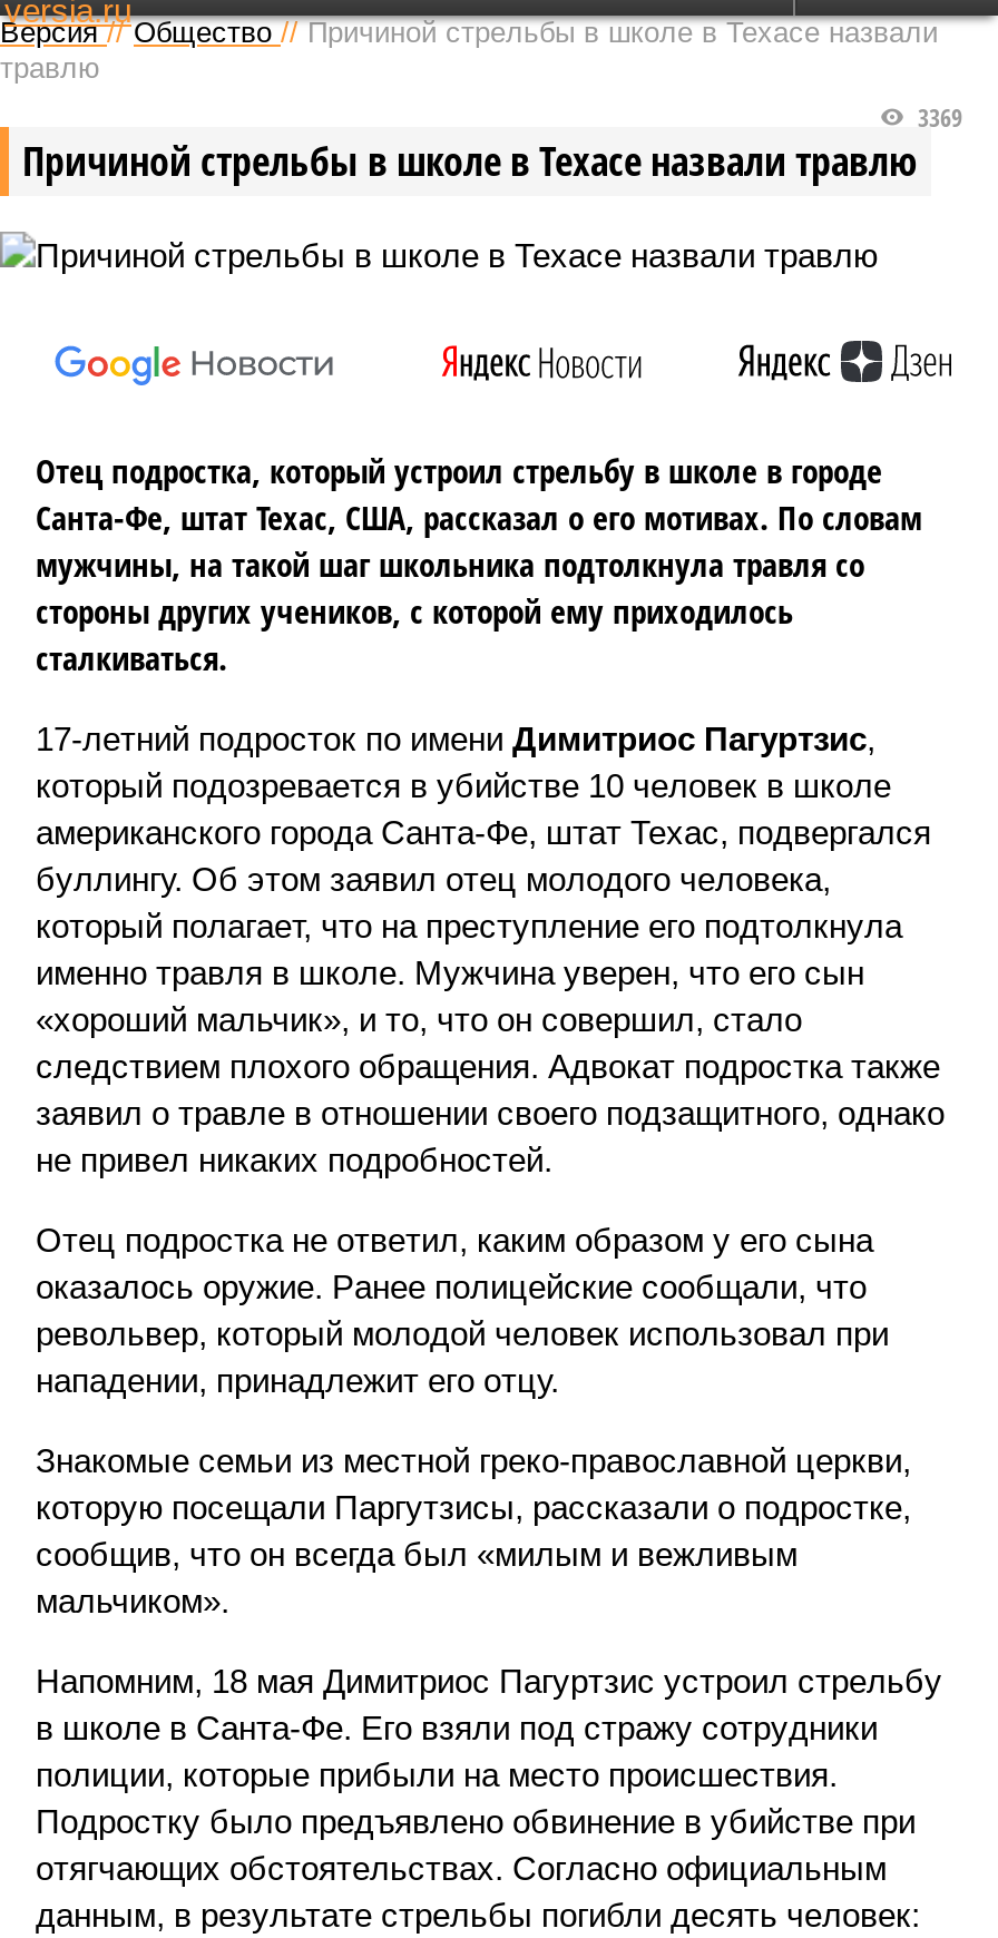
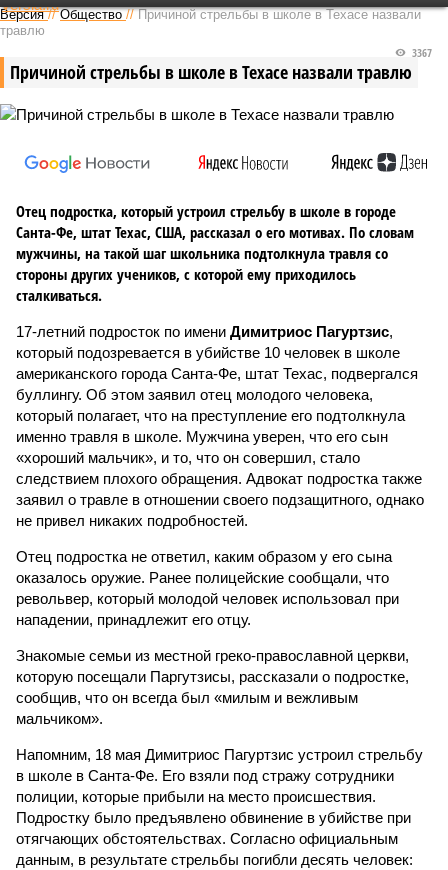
[911,100,962,134] 3369 -> [409,45,432,60] 3367

